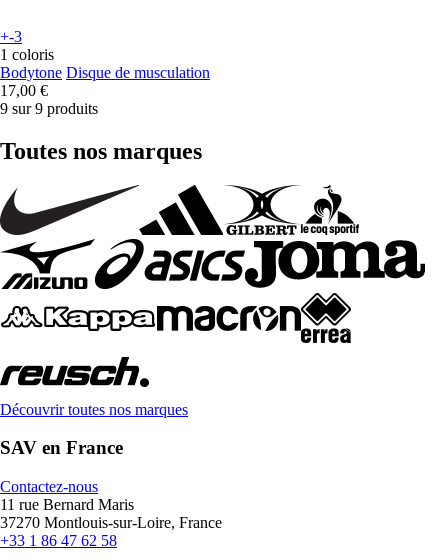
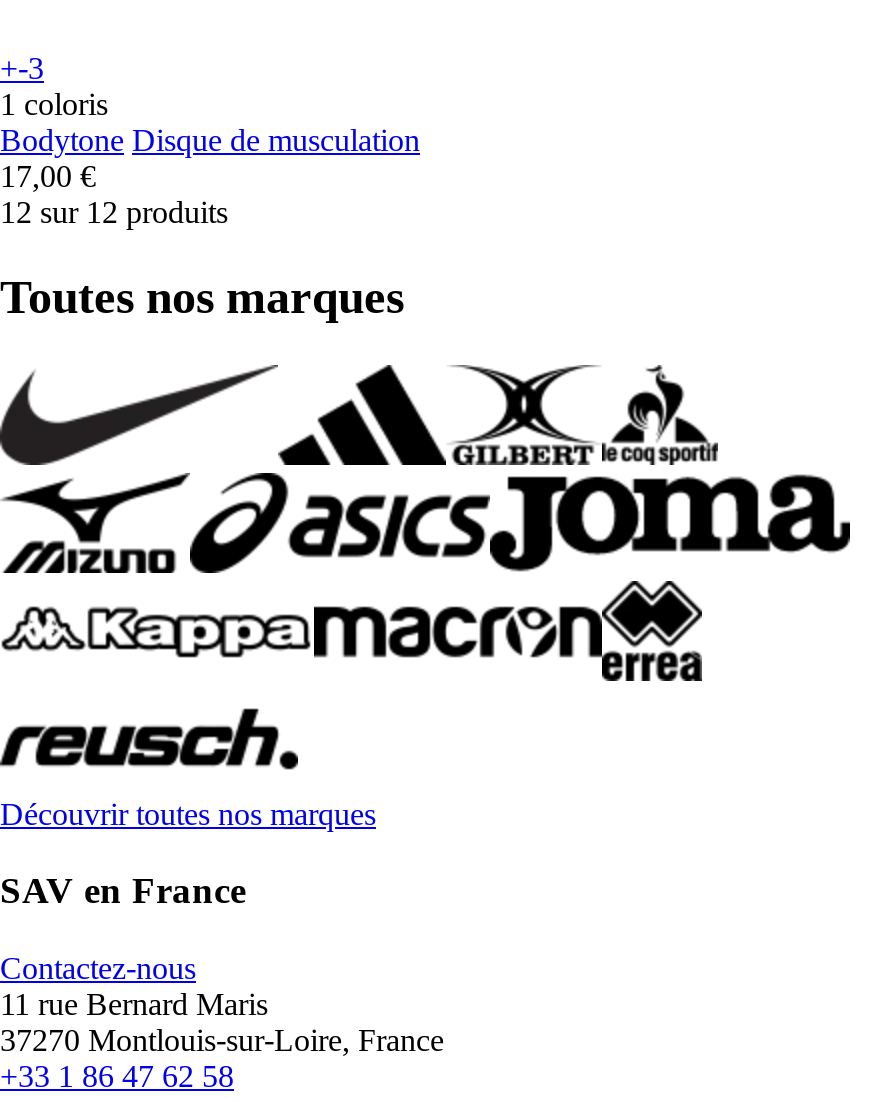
[0,100,98,117] 9 sur 9 produits -> [0,195,228,229] 12 sur 12 produits

